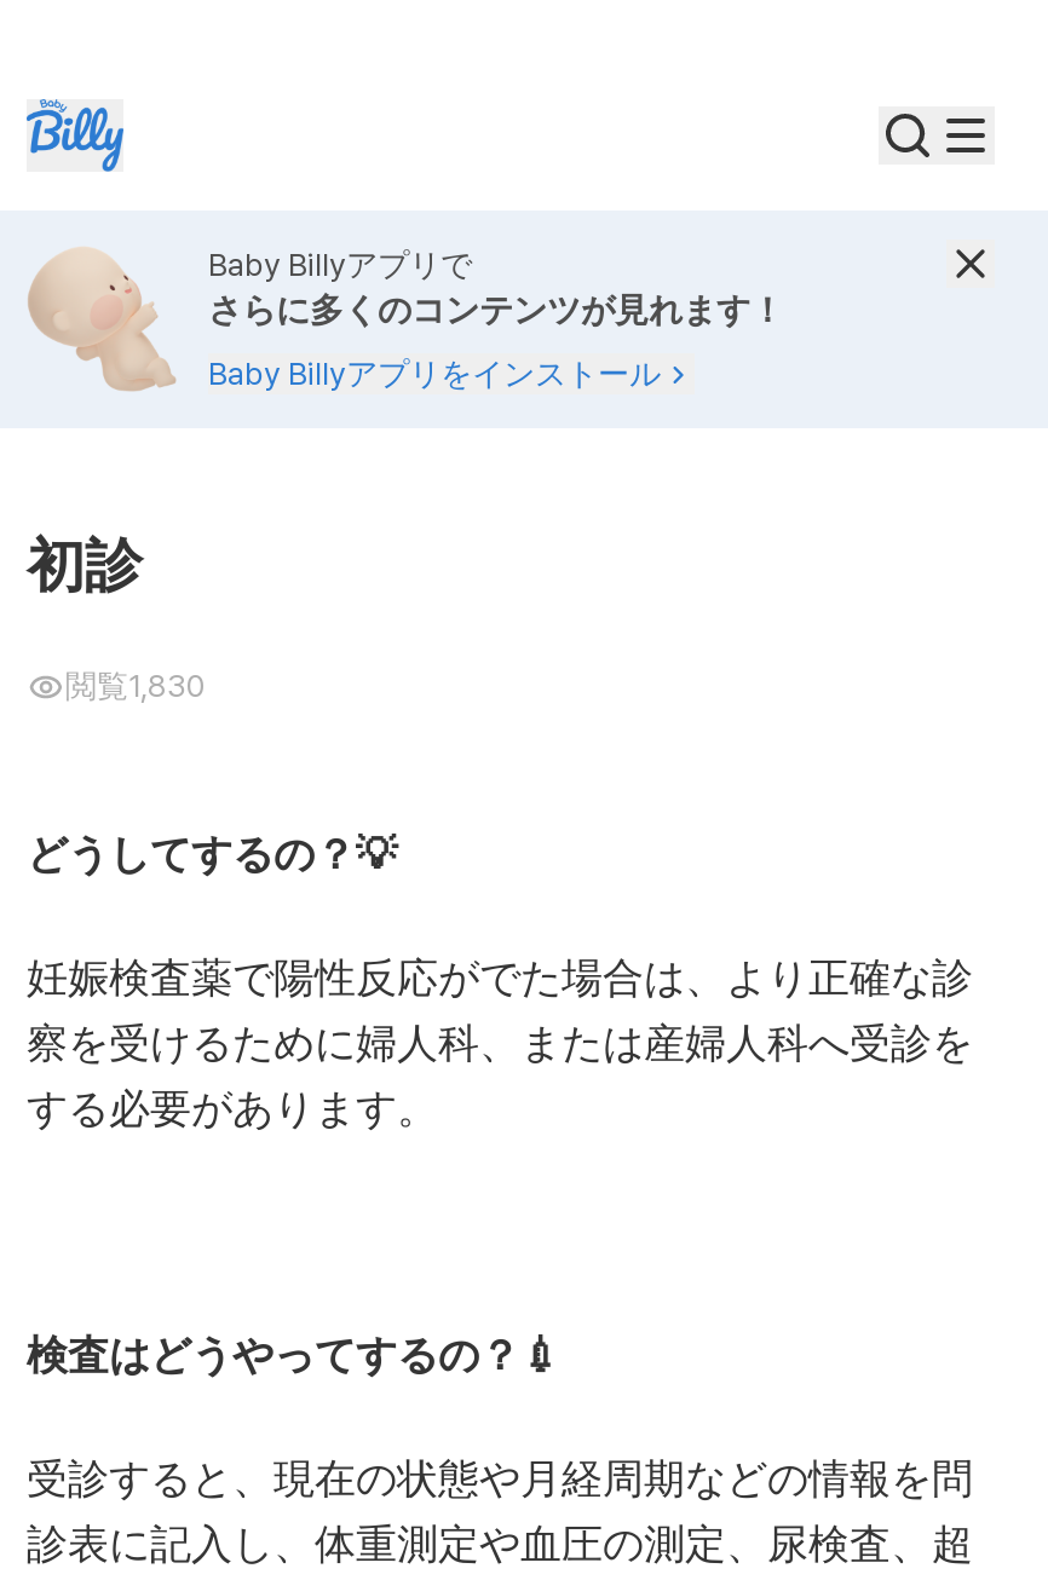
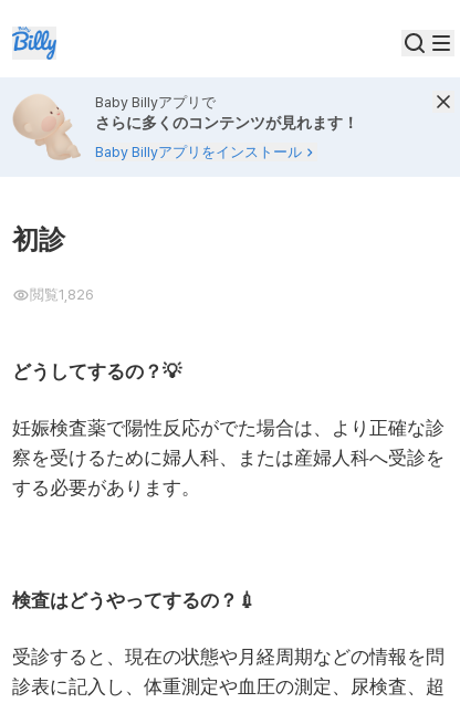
[65,668,206,704] 閲覧1,830 -> [30,286,94,303] 閲覧1,826

